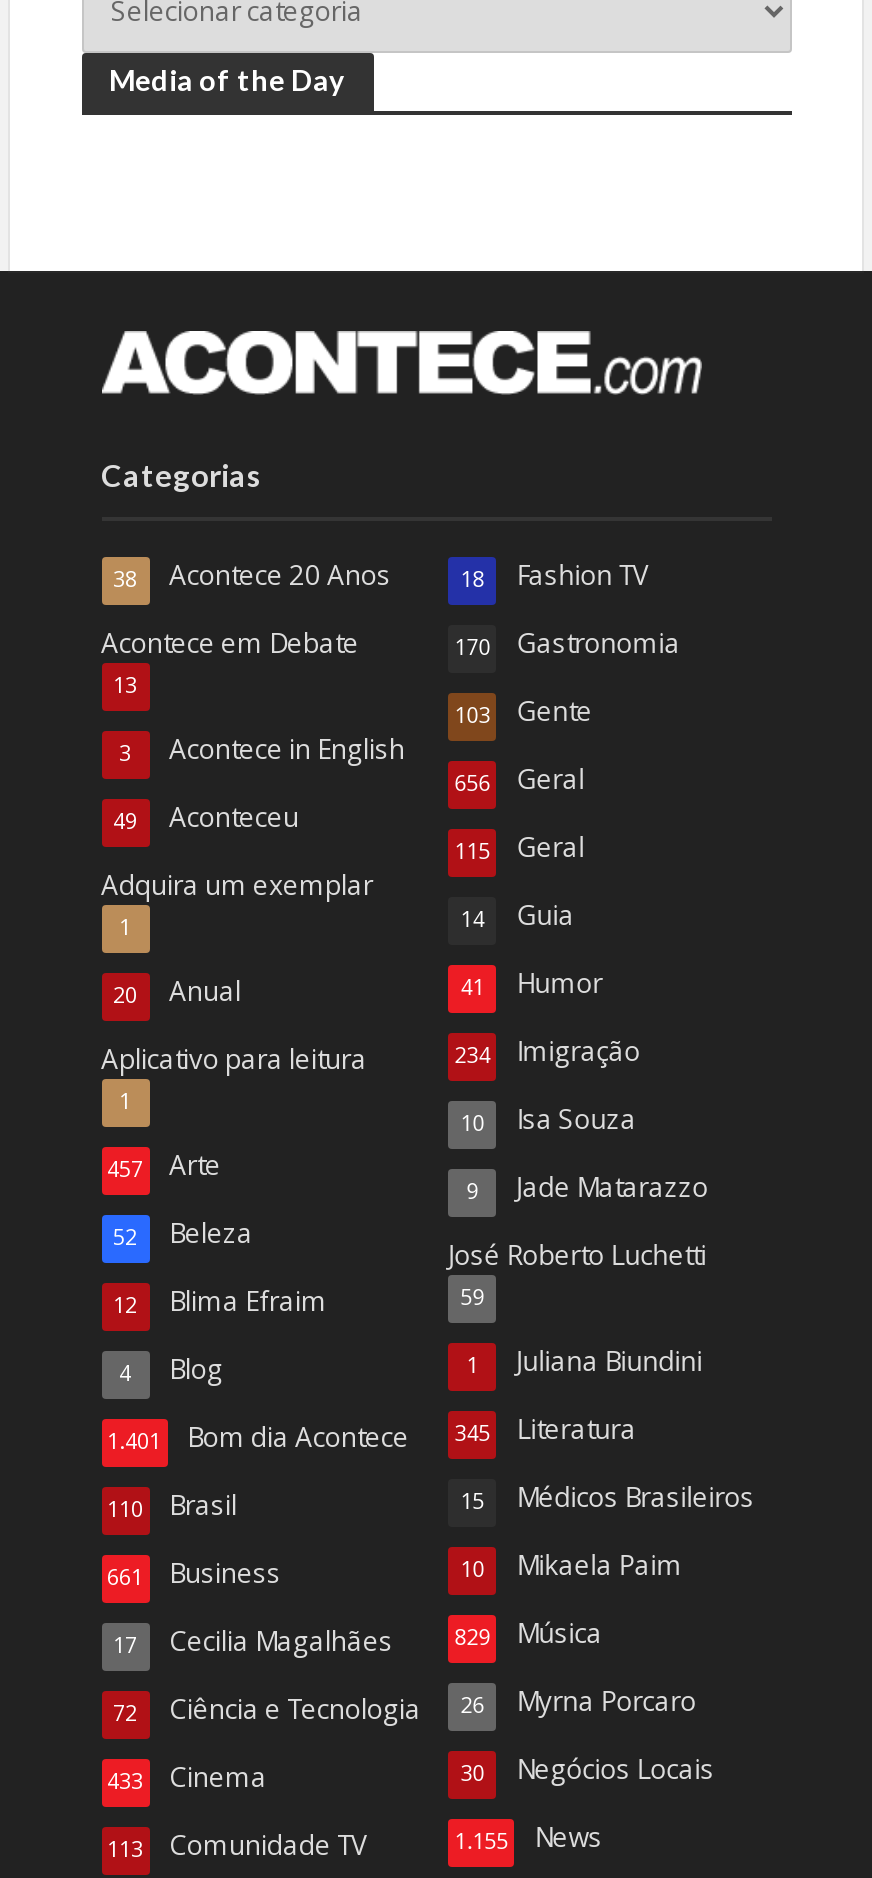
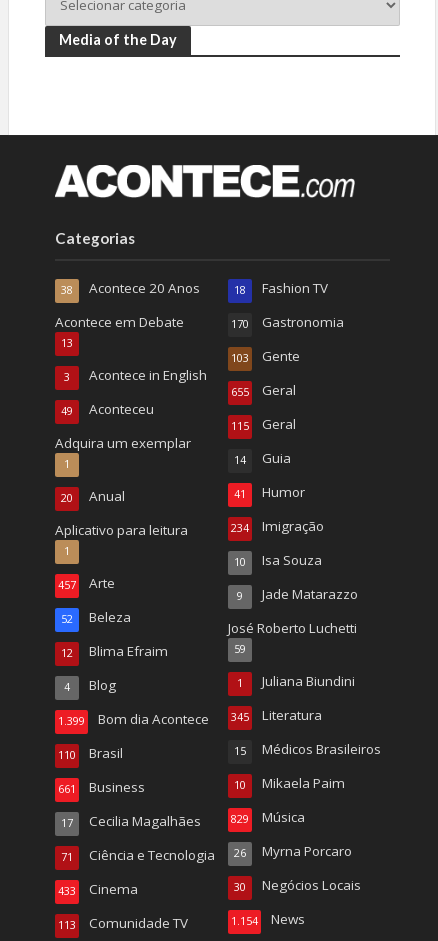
[455,761,585,797] 656 Geral -> [231,381,296,399] 655 Geral
[107,1411,637,1455] 1.401 Bom dia Acontece 345 Literatura -> [57,706,322,728] 1.399 Bom dia Acontece 345 Literatura
[113,1683,697,1727] 72 Ciência e Tecnologia 26 Myrna Porcaro -> [60,842,352,864] 71 Ciência e Tecnologia 26 Myrna Porcaro
[455,1819,603,1855] 1.155 News -> [231,910,305,928] 1.154 News

